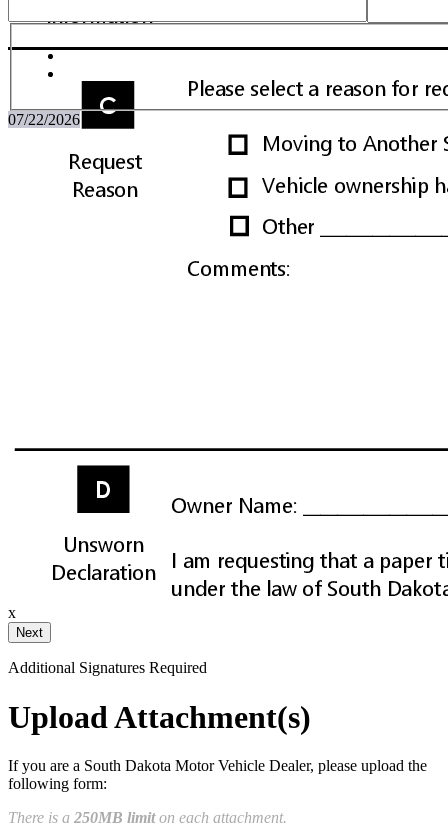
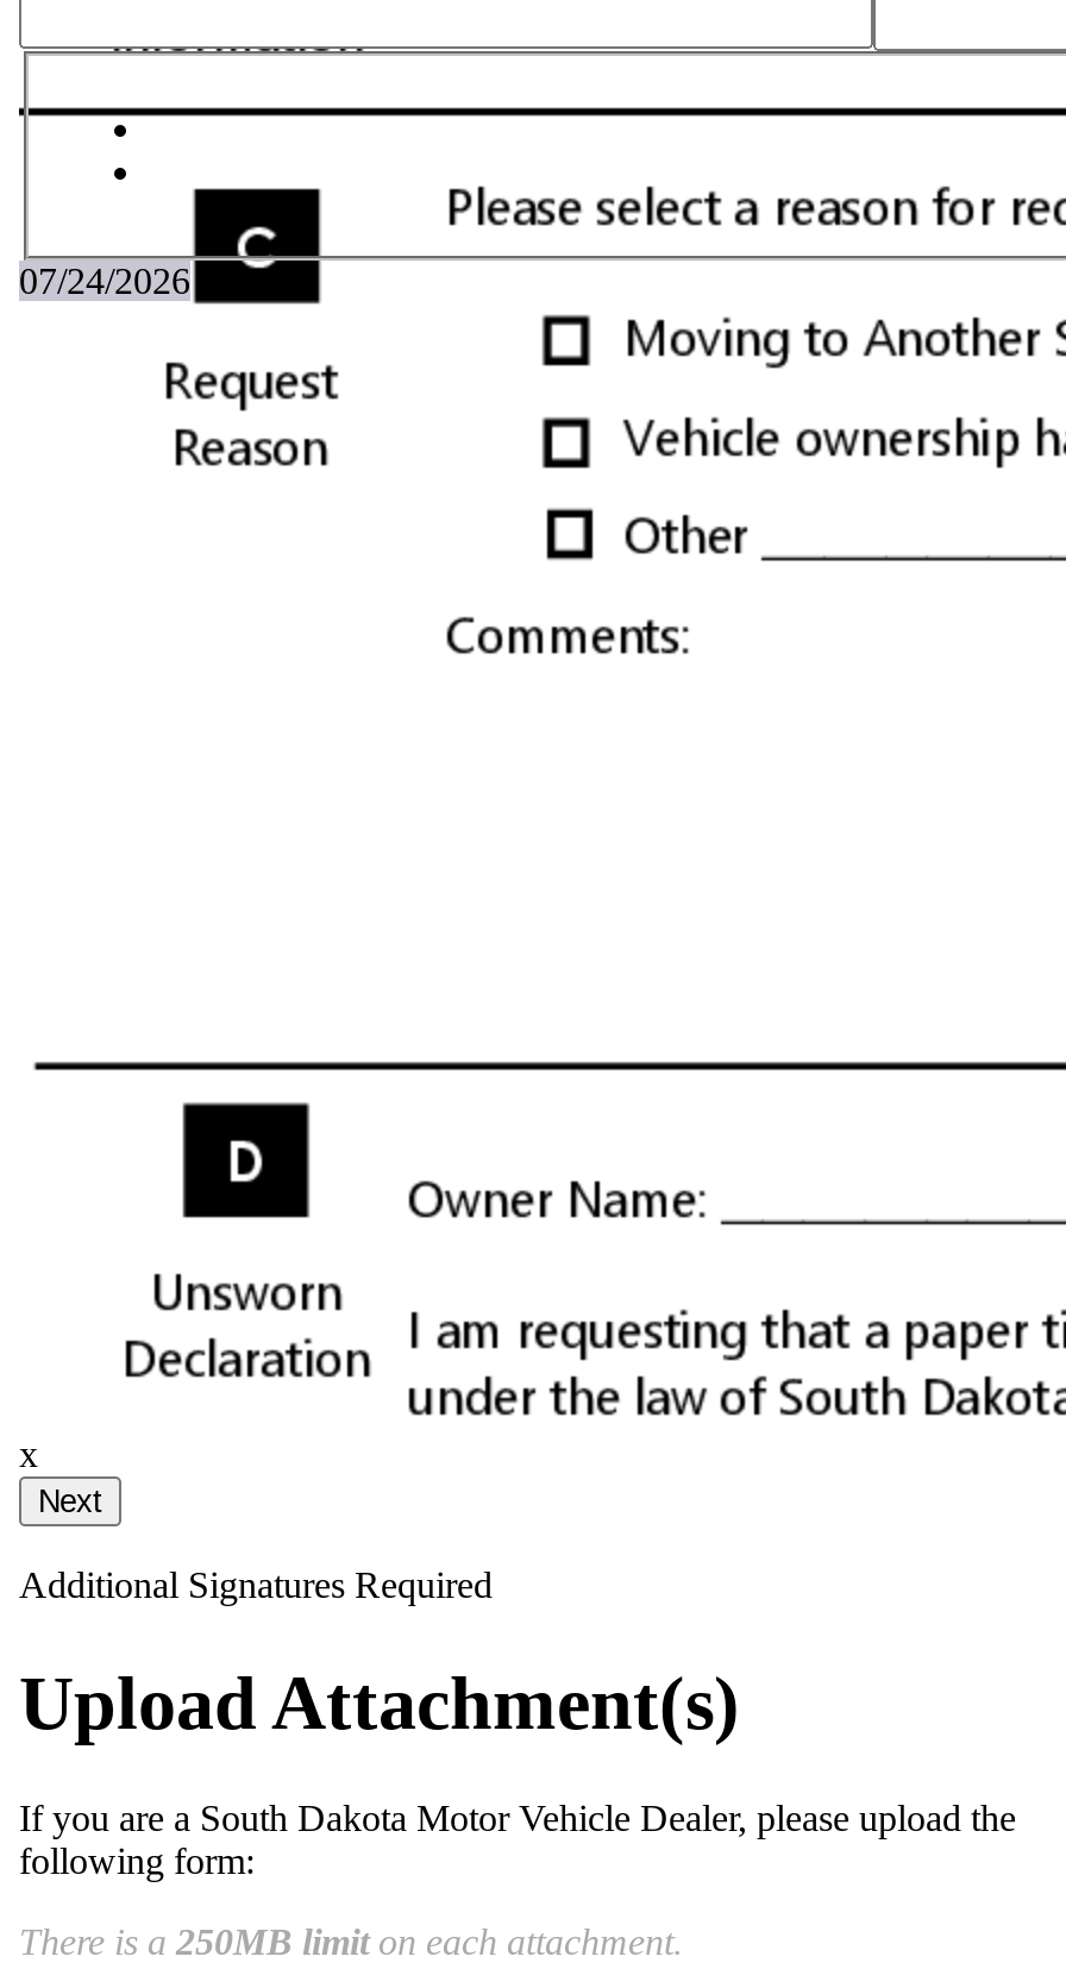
[8,111,80,128] 07/22/2026 -> [19,260,190,300] 07/24/2026

